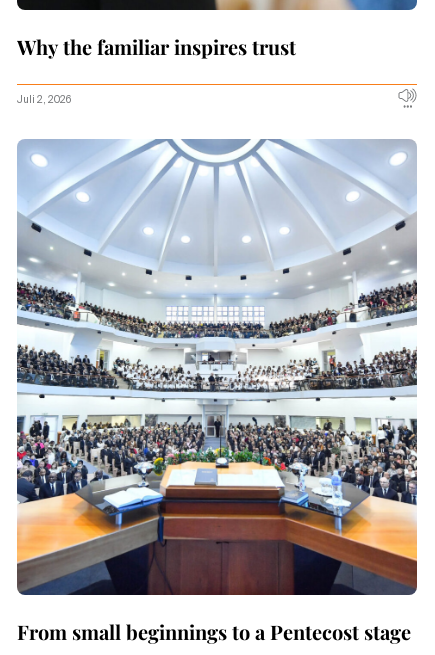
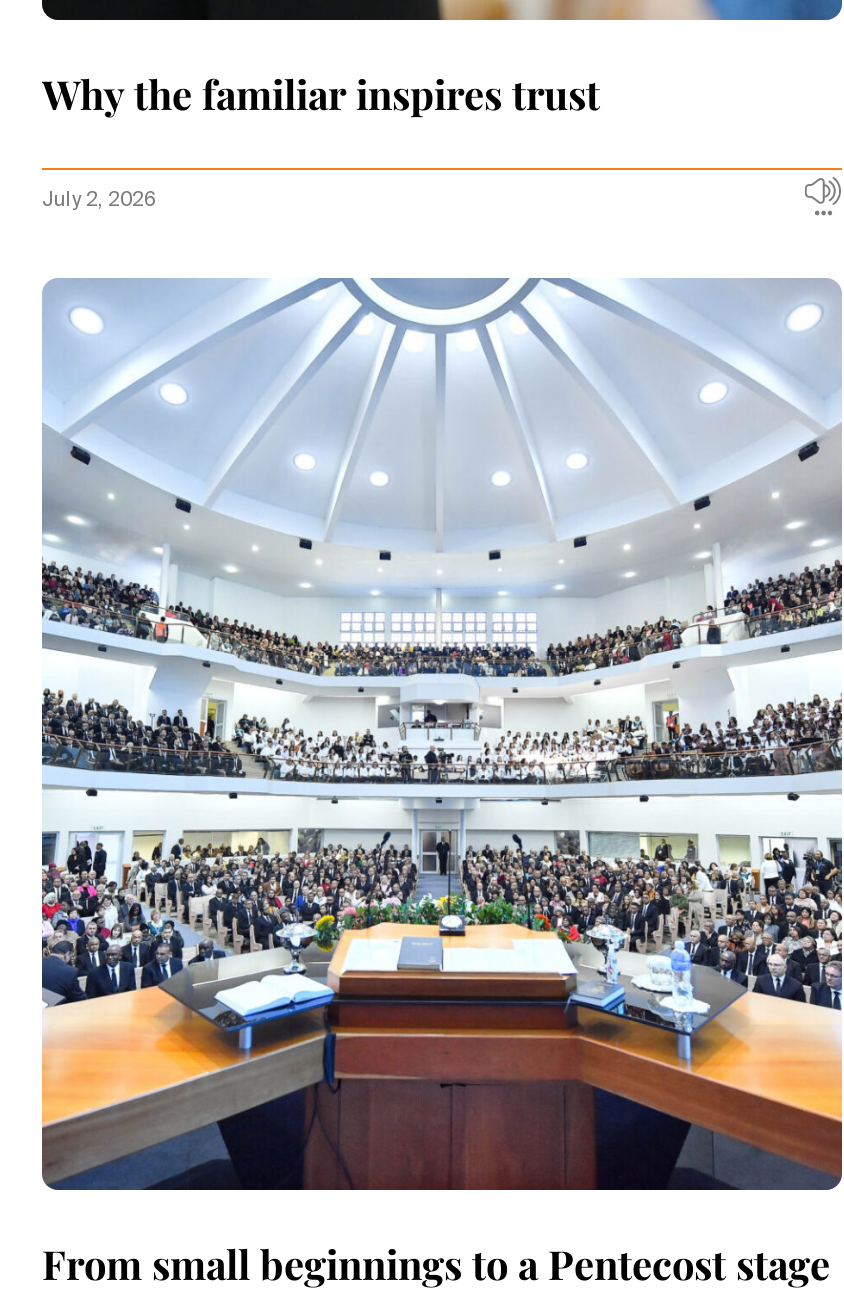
[17,95,71,105] Juli 2, 2026 -> [42,190,154,210] July 2, 2026

